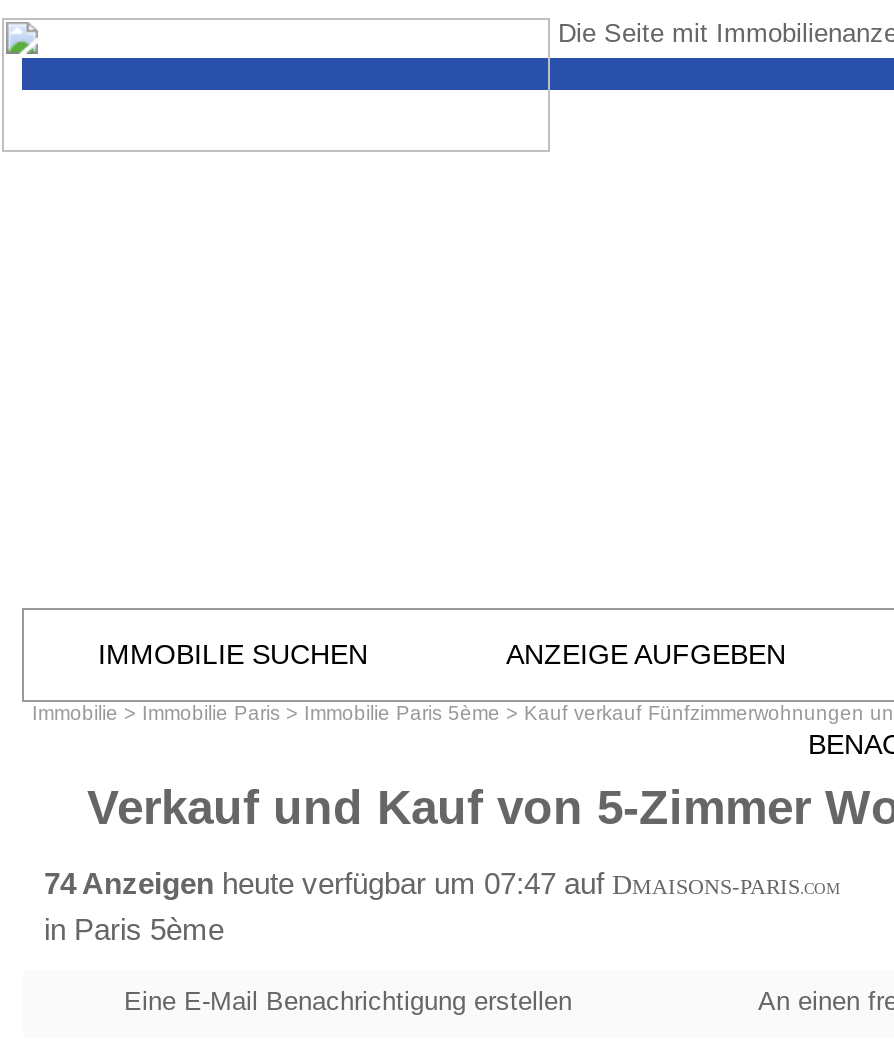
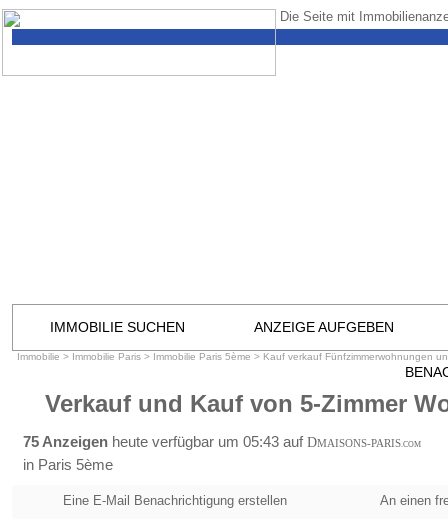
[44,866,840,900] 74 Anzeigen heute verfügbar um 07:47 auf DMAISONS-PARIS.COM -> [23,433,421,450] 75 Anzeigen heute verfügbar um 05:43 auf DMAISONS-PARIS.COM

